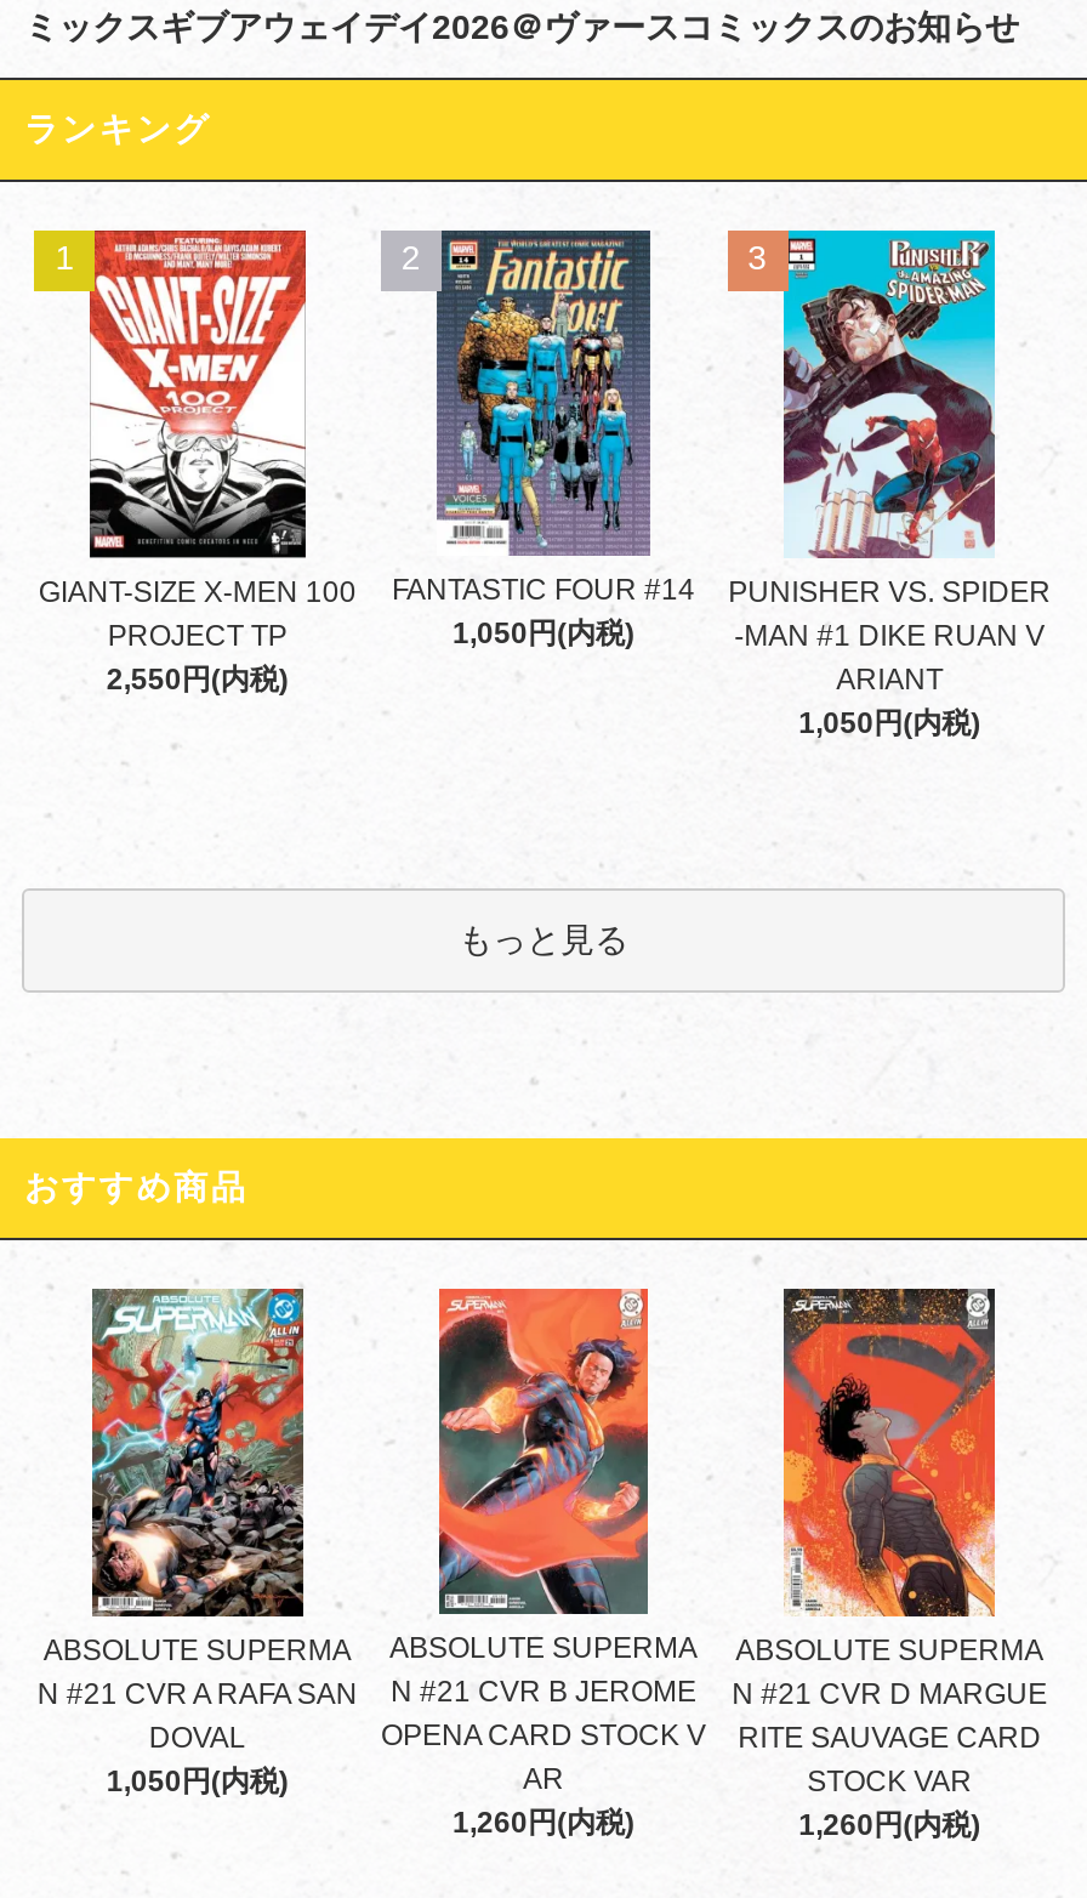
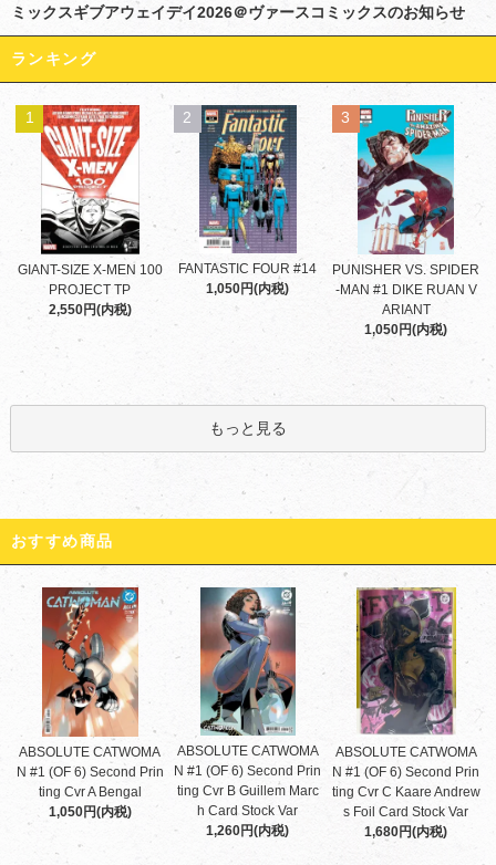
[37,1286,357,1755] [image] | ABSOLUTE SUPERMA | N #21 CVR A RAFA SAN | DOVAL -> [16,586,164,800] [image] | ABSOLUTE CATWOMA | N #1 (OF 6) Second Prin | ting Cvr A Bengal
[381,1286,706,1796] [image] | ABSOLUTE SUPERMA | N #21 CVR B JEROME | OPENA CARD STOCK V | AR -> [174,586,322,818] [image] | ABSOLUTE CATWOMA | N #1 (OF 6) Second Prin | ting Cvr B Guillem Marc | h Card Stock Var
[732,1286,1047,1842] [image] | ABSOLUTE SUPERMA | N #21 CVR D MARGUE | RITE SAUVAGE CARD | STOCK VAR | 1,260円(内税) -> [332,586,480,839] [image] | ABSOLUTE CATWOMA | N #1 (OF 6) Second Prin | ting Cvr C Kaare Andrew | s Foil Card Stock Var | 1,680円(内税)

